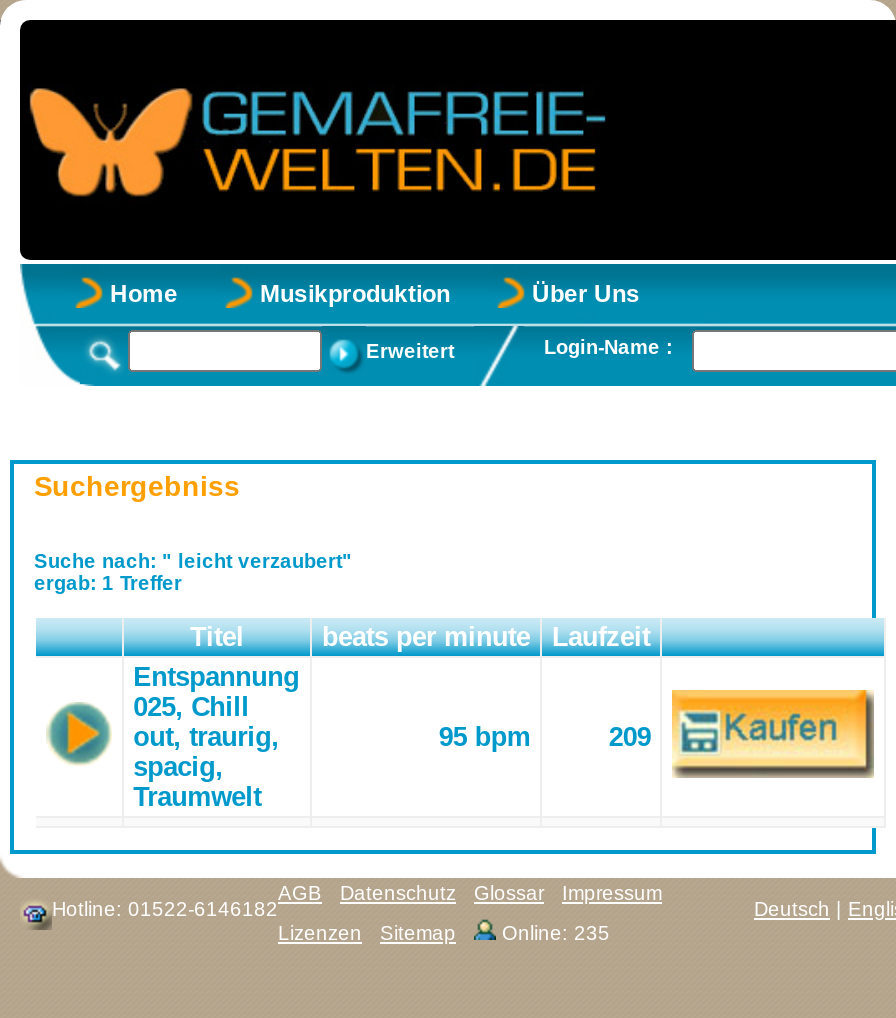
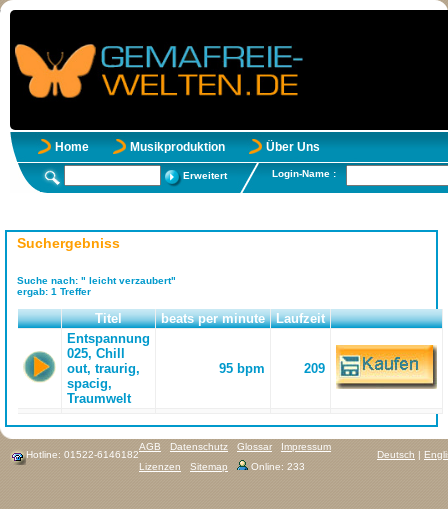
[278,922,610,944] Lizenzen Sitemap Online: 235 -> [139,461,305,472] Lizenzen Sitemap Online: 233

